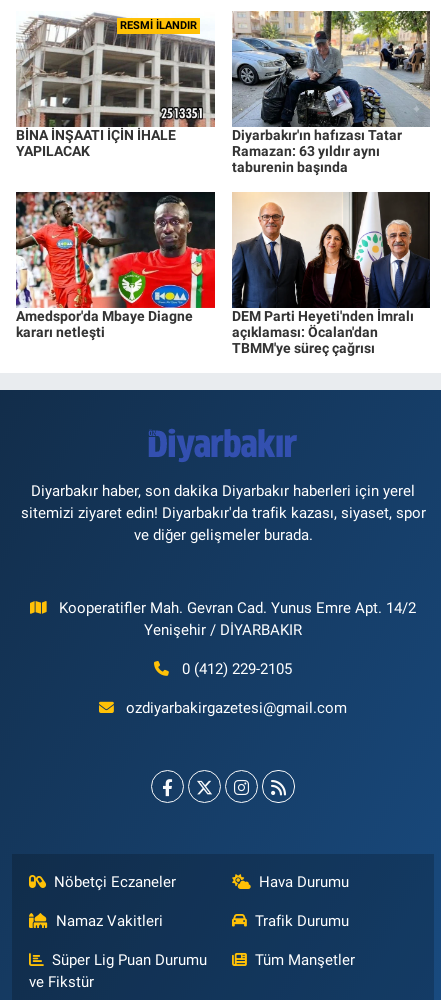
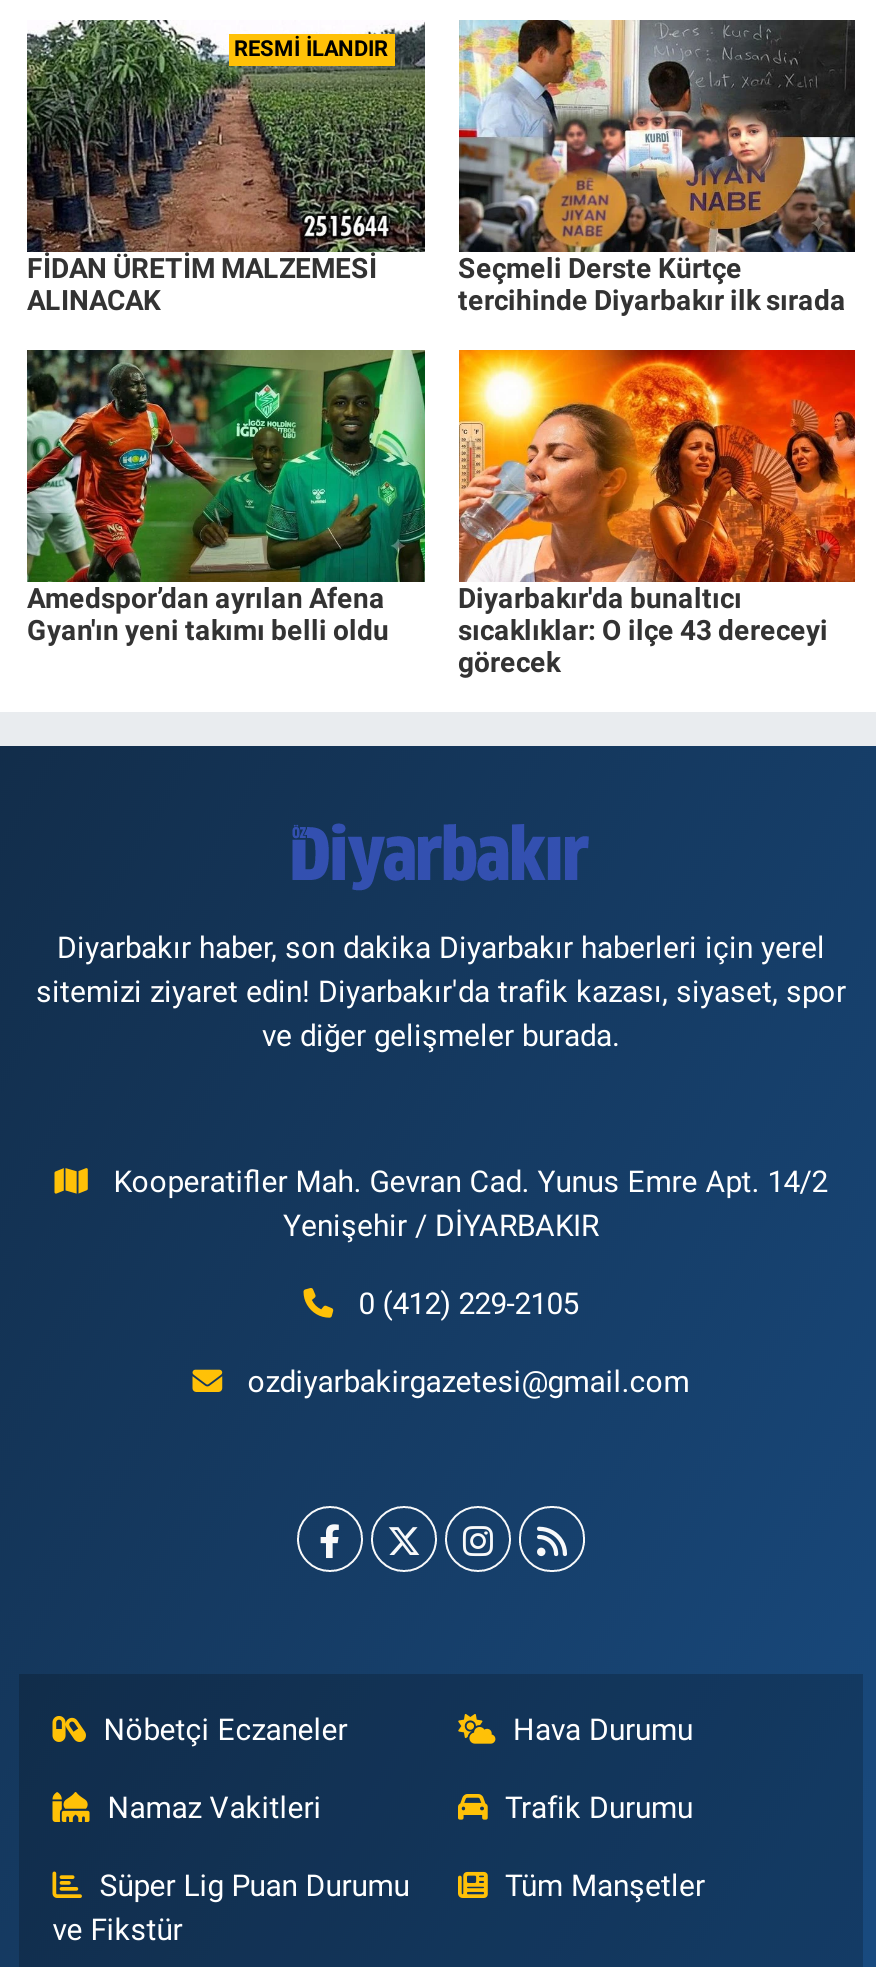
[16,11,216,159] [image] | BİNA İNŞAATI İÇİN İHALE | YAPILACAK -> [25,18,427,316] [image] | FİDAN ÜRETİM MALZEMESİ | ALINACAK
[231,10,430,175] [image] | Diyarbakır'ın hafızası Tatar | Ramazan: 63 yıldır aynı | taburenin başında -> [458,18,855,316] [image] | Seçmeli Derste Kürtçe | tercihinde Diyarbakır ilk sırada
[16,191,216,340] [image] | Amedspor'da Mbaye Diagne | kararı netleşti -> [27,348,427,646] [image] | Amedspor’dan ayrılan Afena | Gyan'ın yeni takımı belli oldu
[231,191,431,356] [image] | DEM Parti Heyeti'nden İmralı | açıklaması: Öcalan'dan | TBMM'ye süreç çağrısı -> [457,348,857,678] [image] | Diyarbakır'da bunaltıcı | sıcaklıklar: O ilçe 43 dereceyi | görecek

